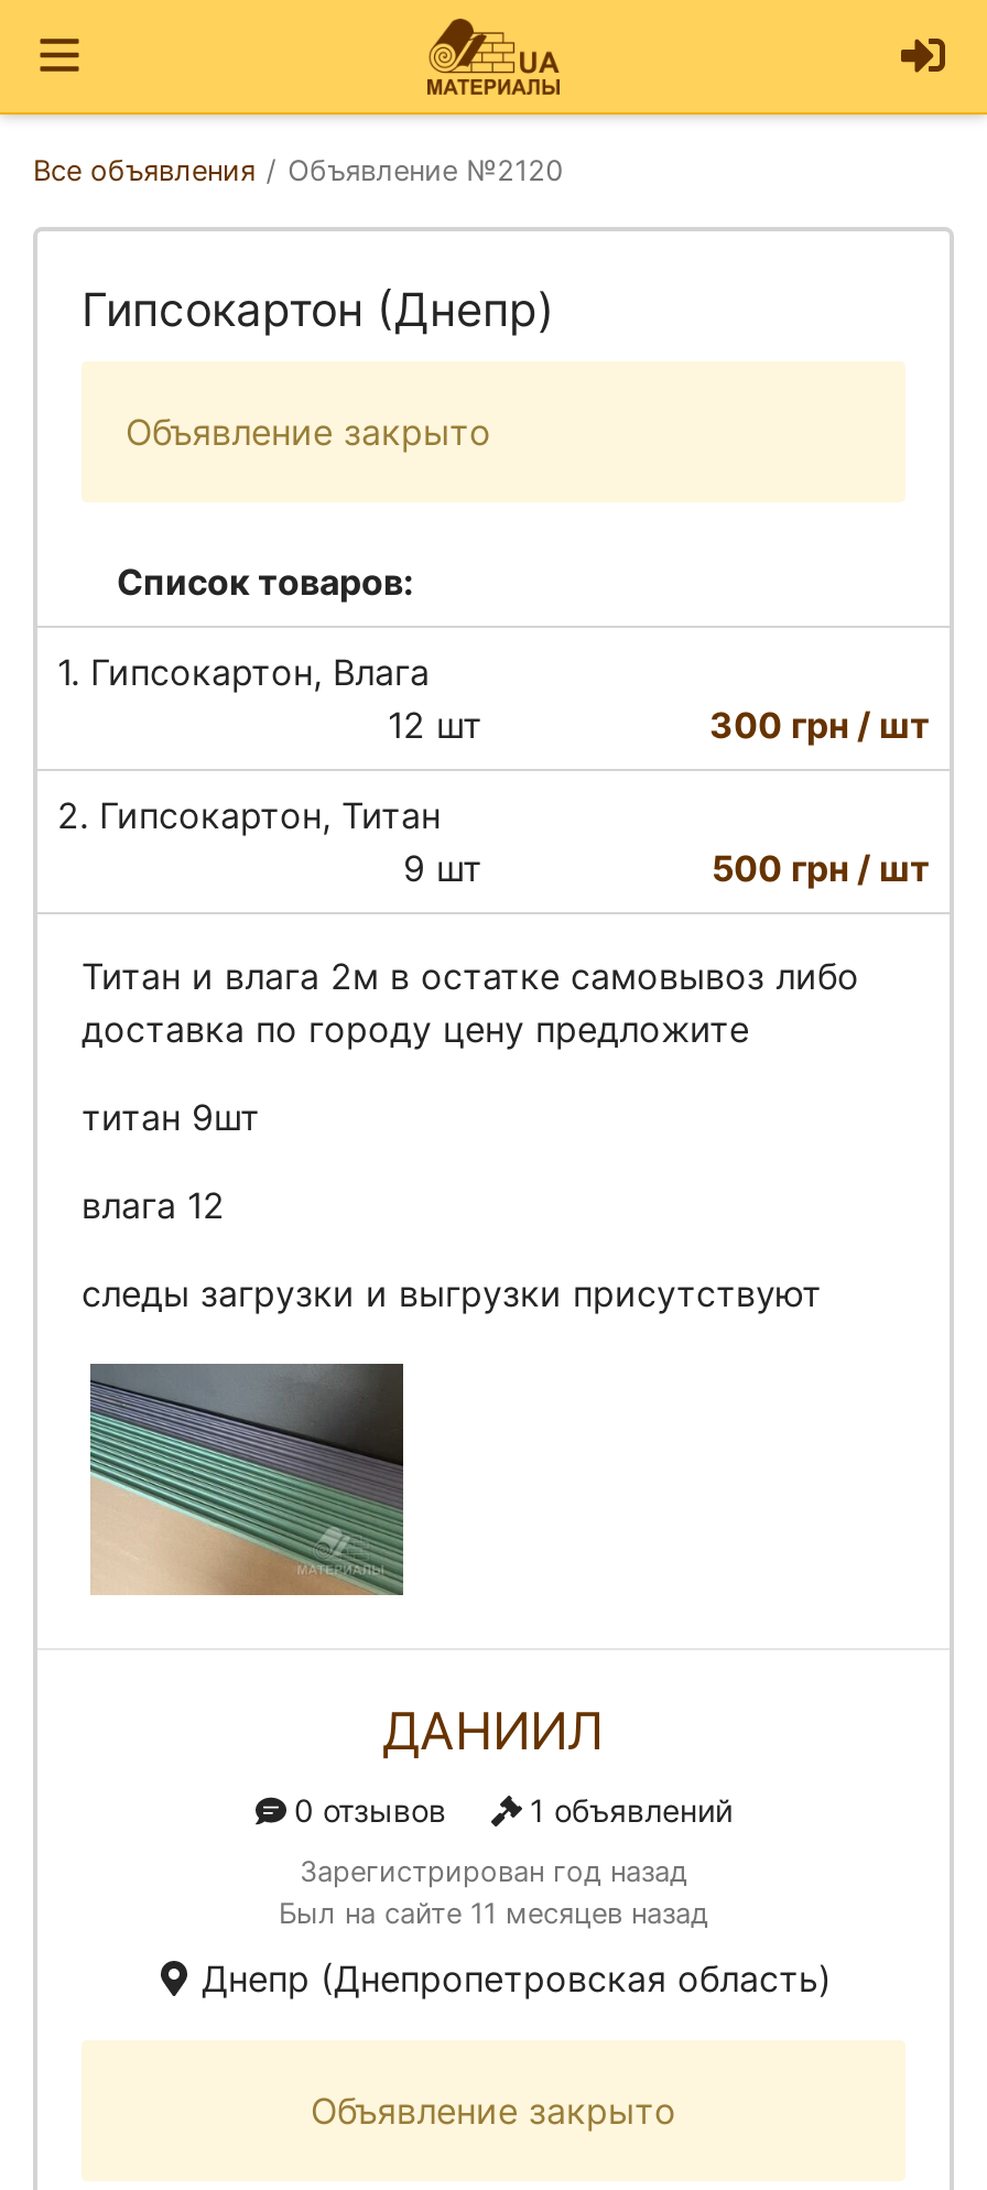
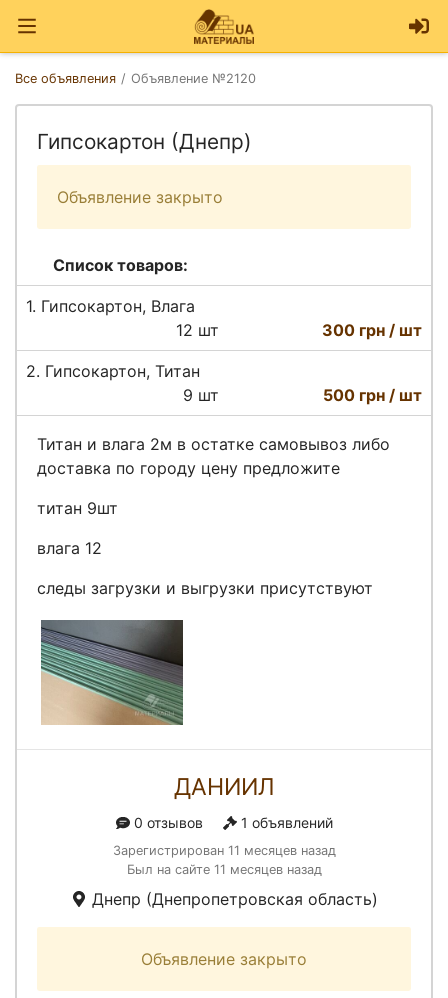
[300,1855,687,1888] Зарегистрирован год назад -> [112,843,335,858] Зарегистрирован 11 месяцев назад

